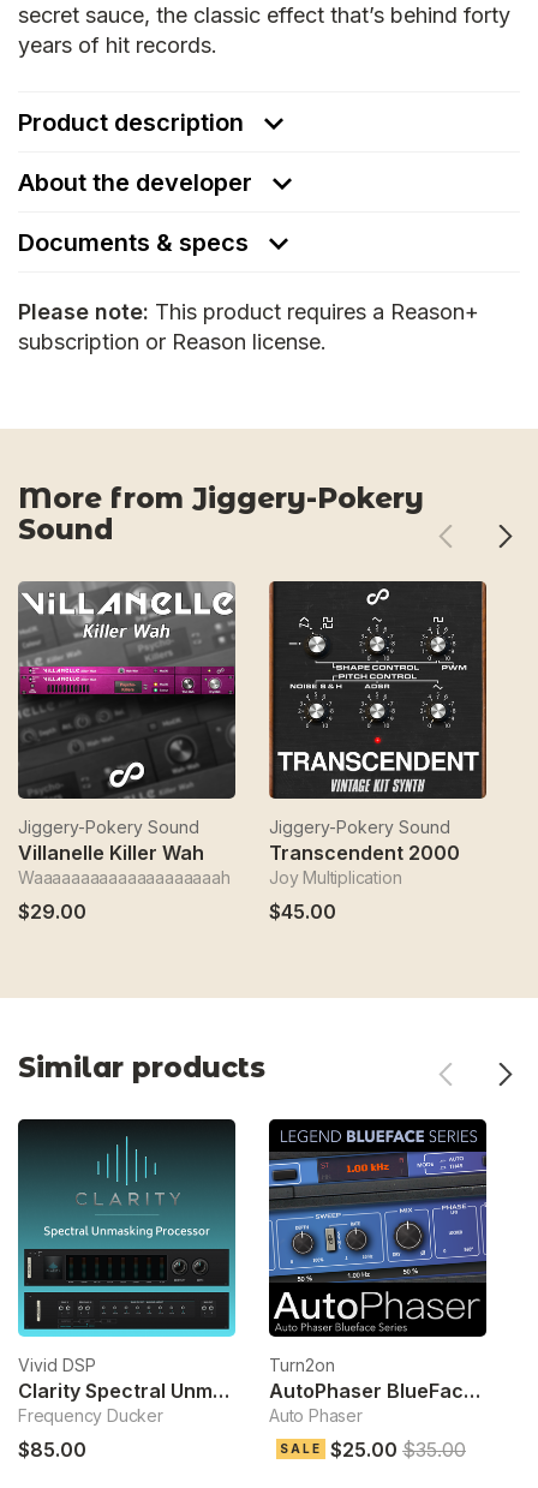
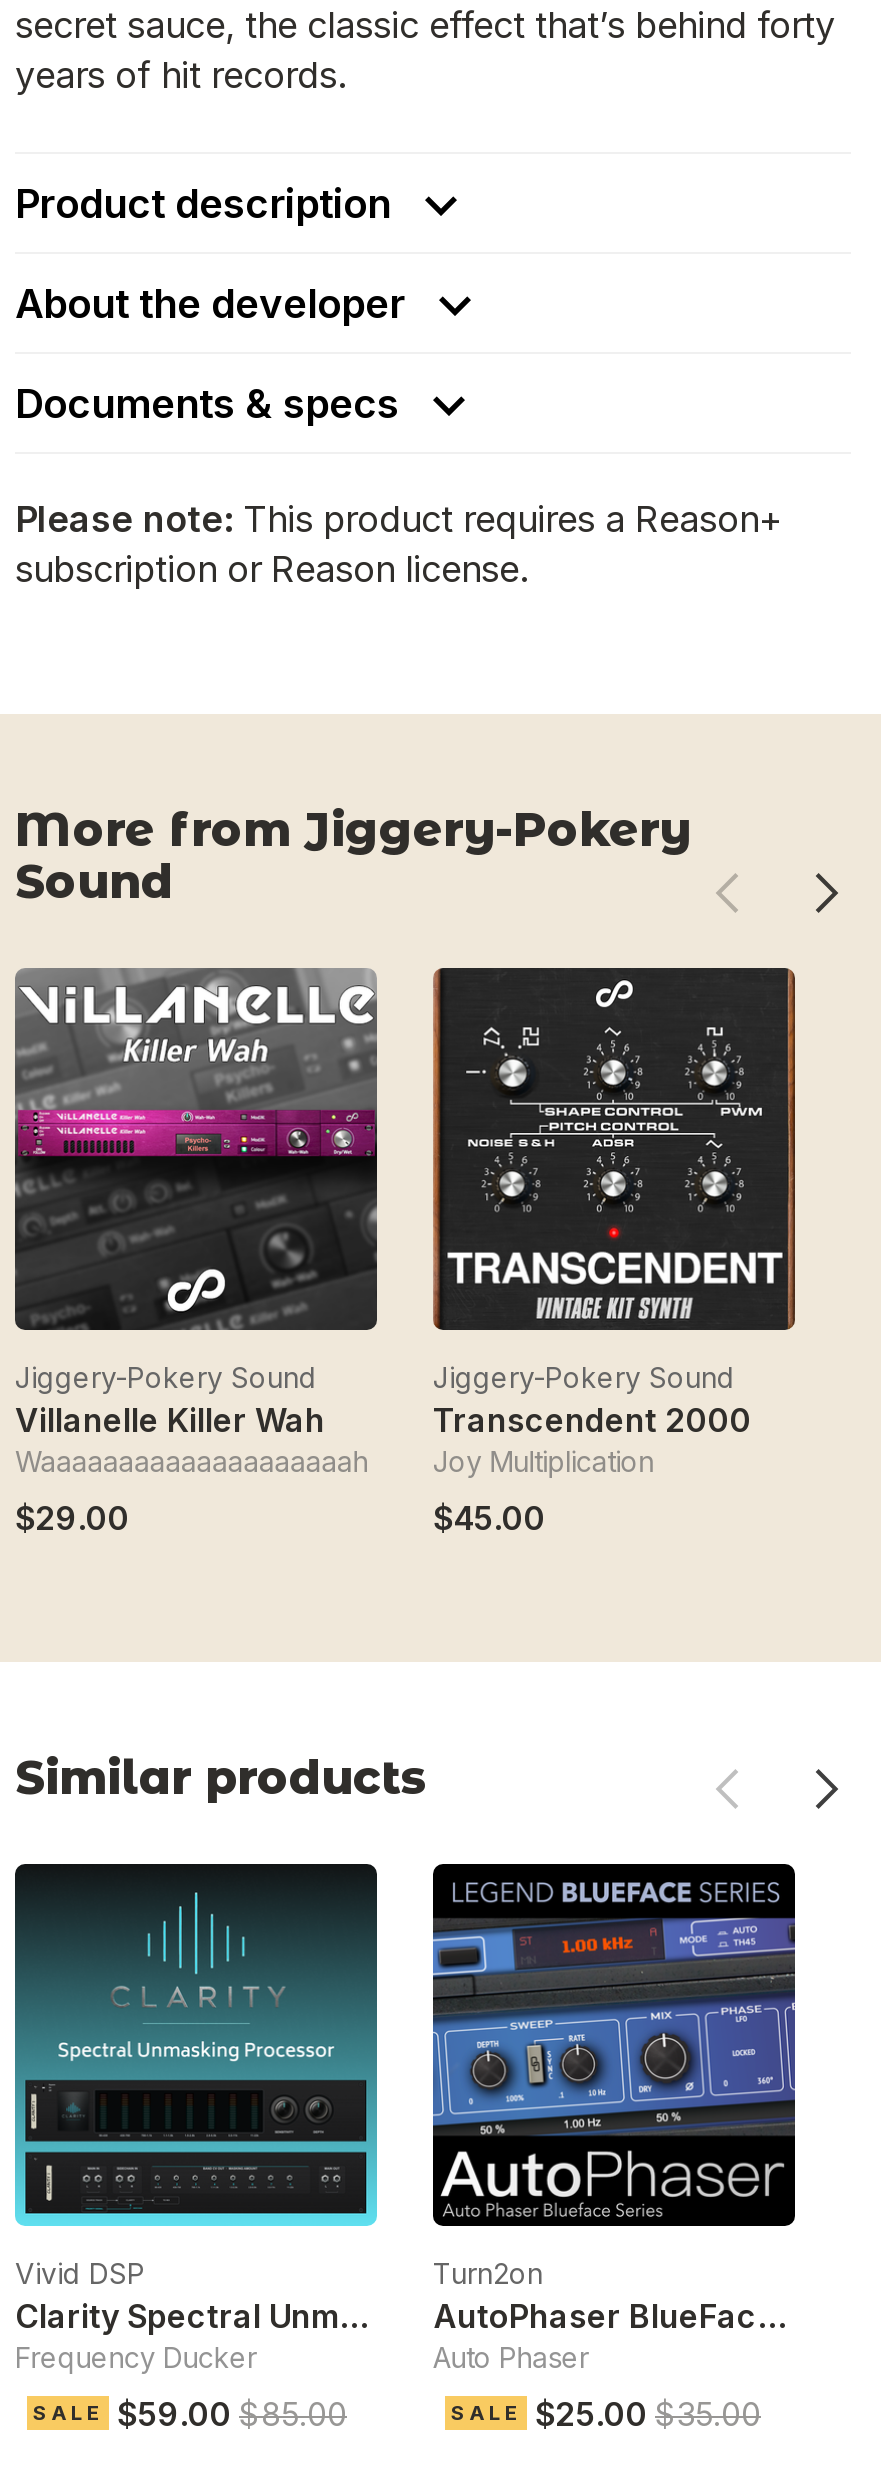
[18,1438,86,1462] $85.00 -> [33,2394,347,2434] SALE $59.00 $85.00

